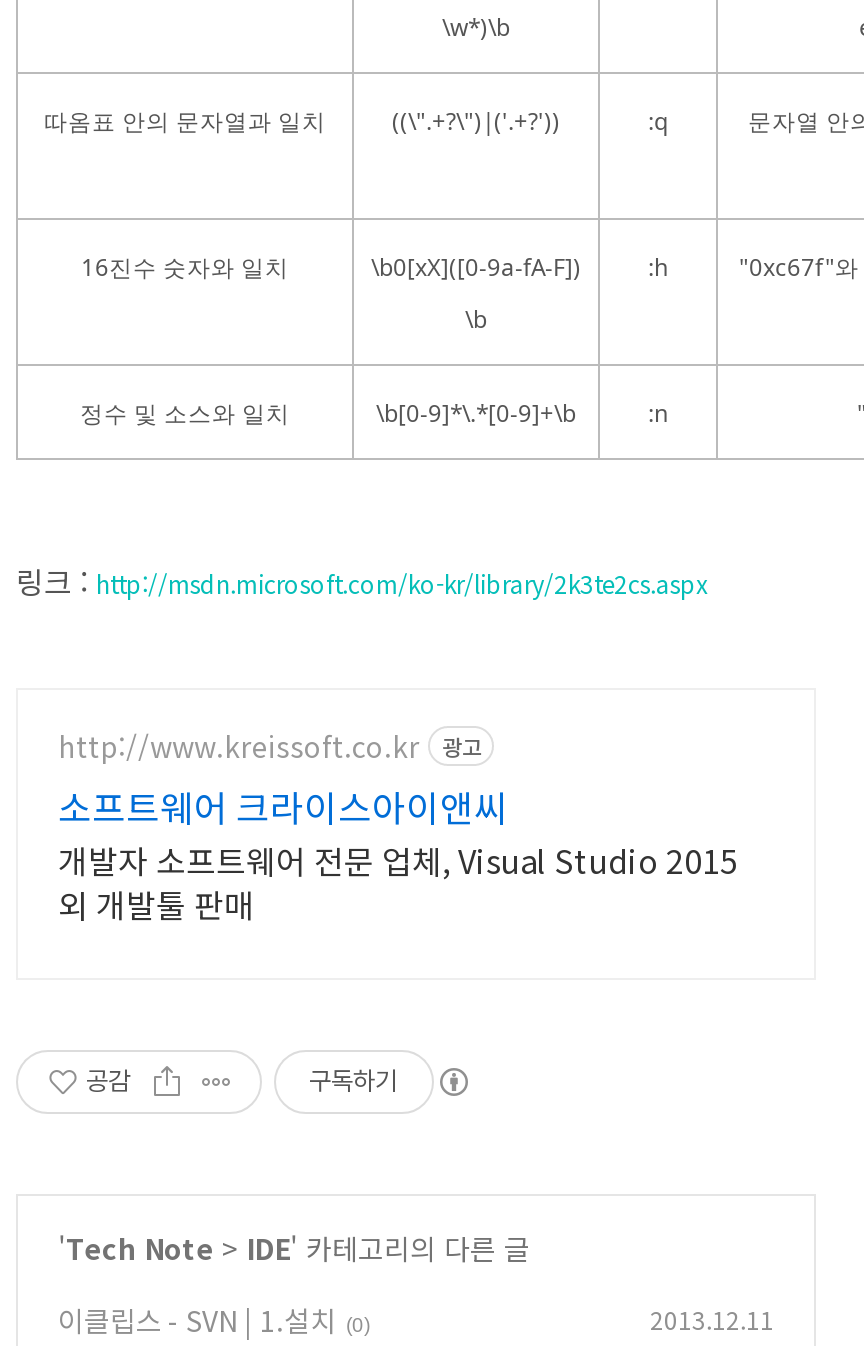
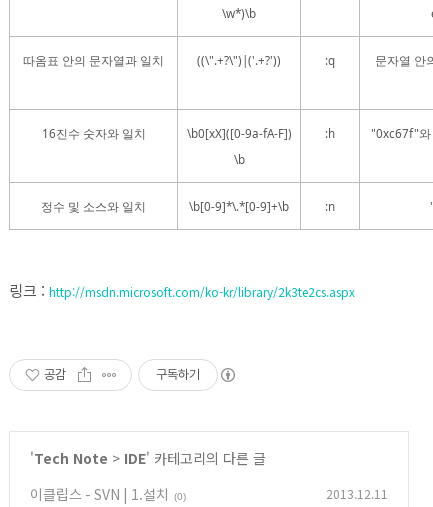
[58,725,738,928] http://www.kreissoft.co.kr | 광고 | 소프트웨어 크라이스아이앤씨 | 개발자 소프트웨어 전문 업체, Visual Studio 2015 | 외 개발툴 판매 -> none

